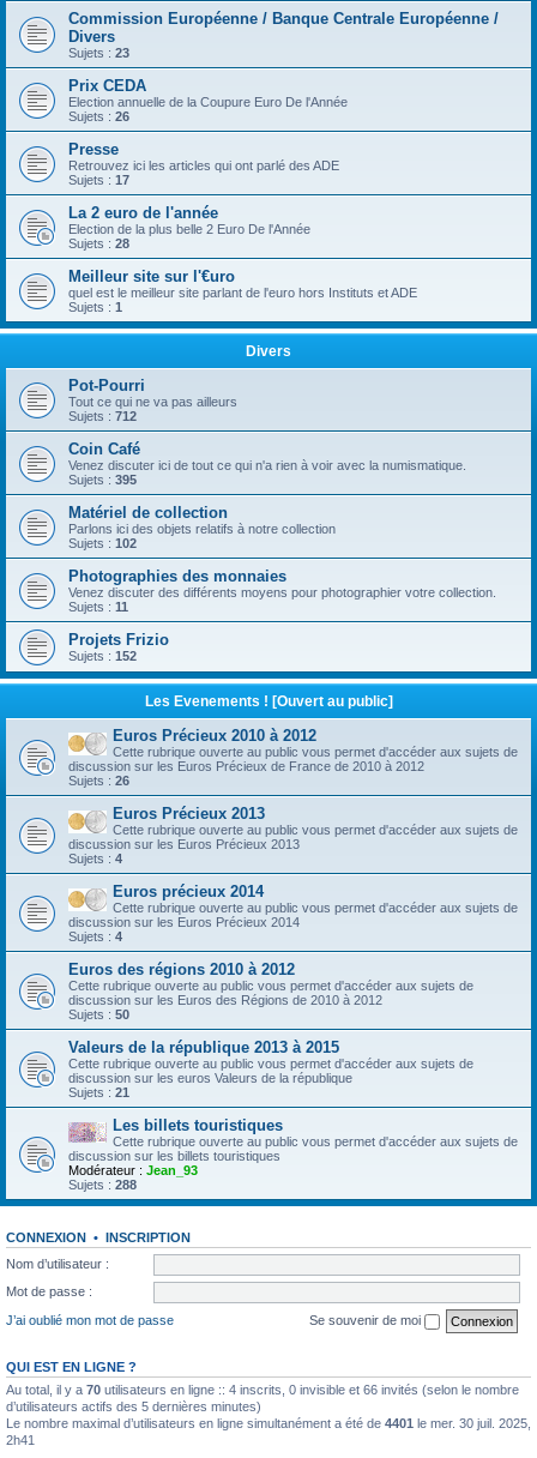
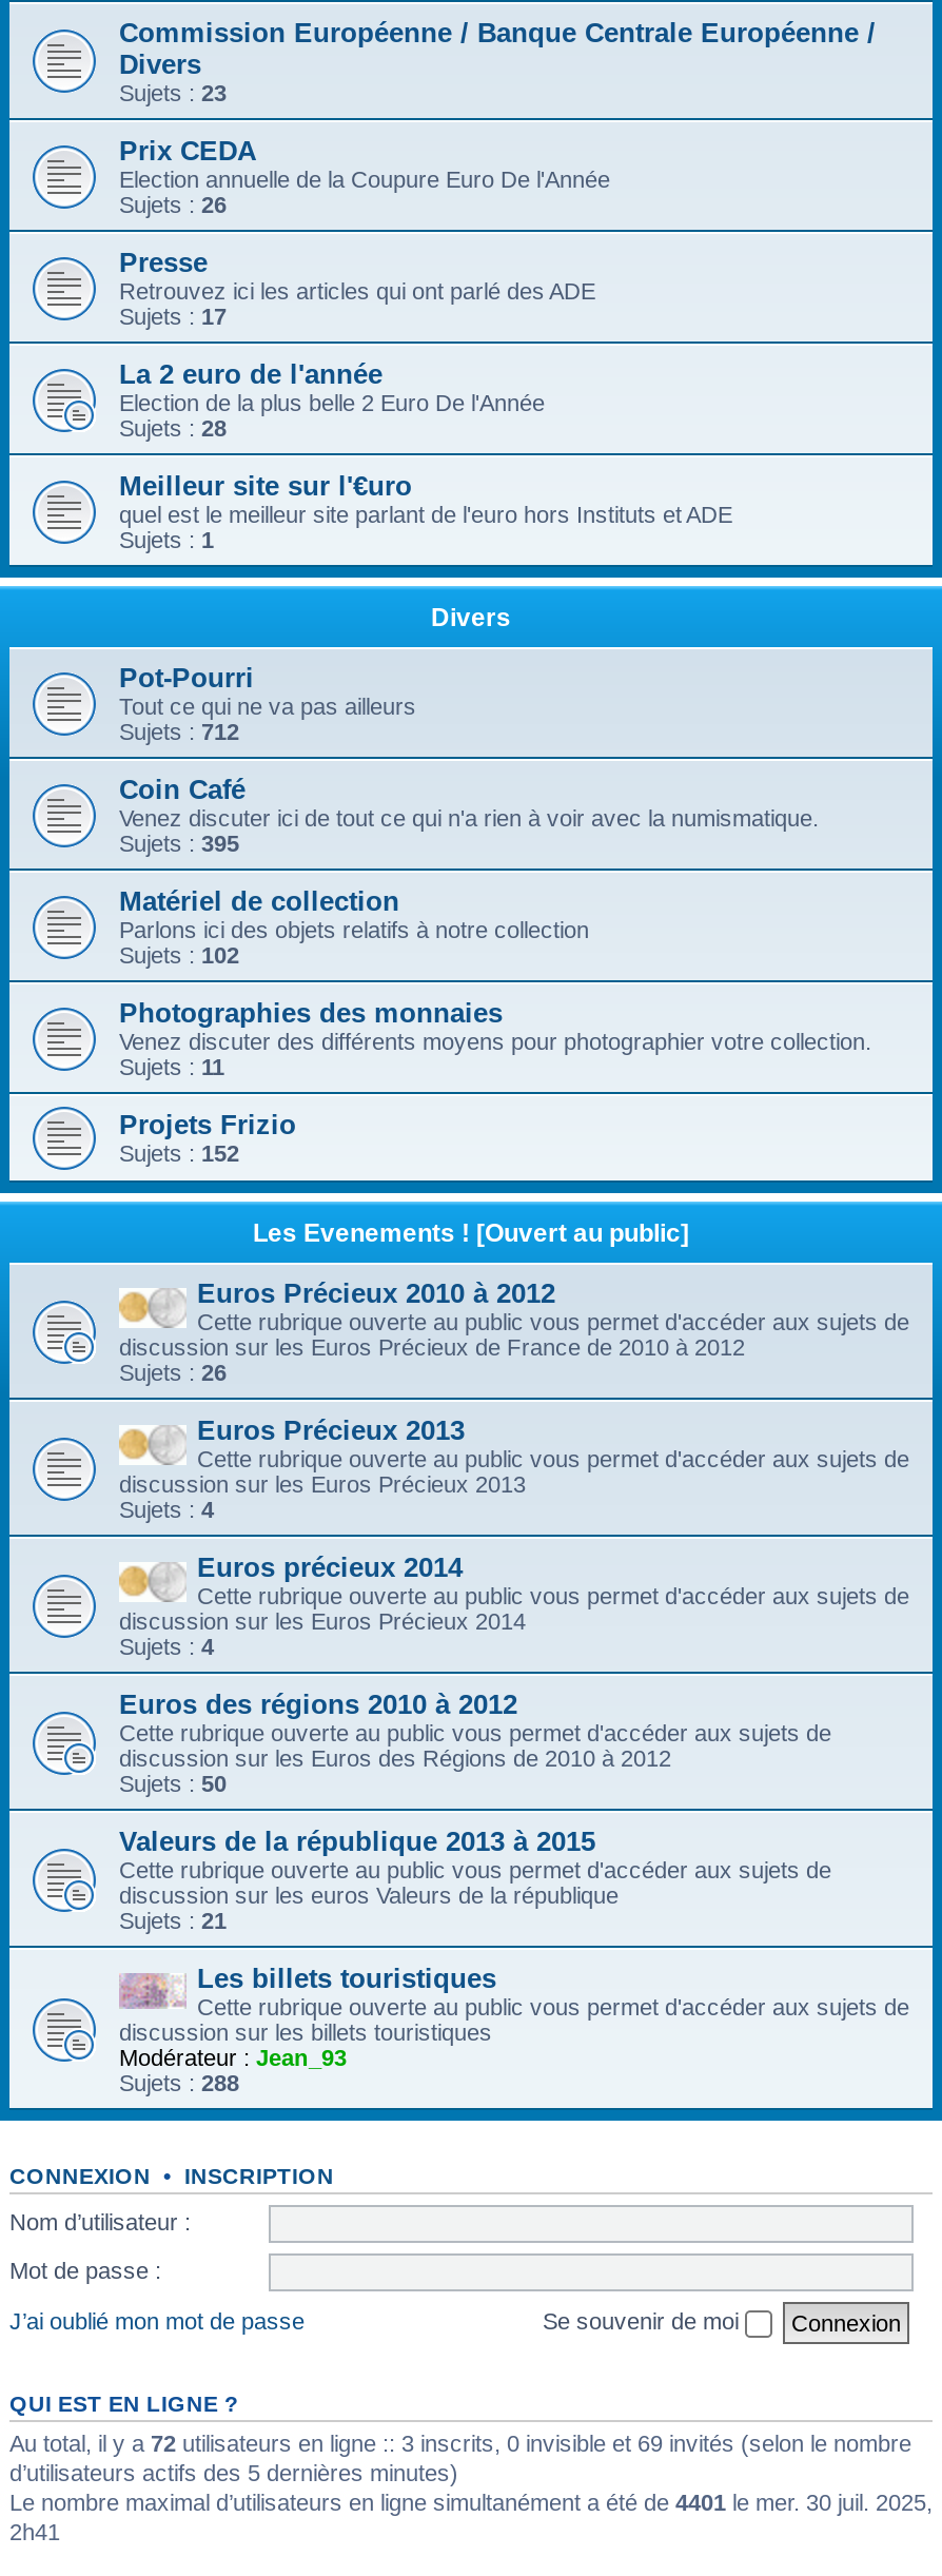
[6,1382,519,1396] Au total, il y a 70 utilisateurs en ligne :: 4 inscrits, 0 invisible et 66 invités (selon le nombre -> [9,2429,911,2455] Au total, il y a 72 utilisateurs en ligne :: 3 inscrits, 0 invisible et 69 invités (selon le nombre

